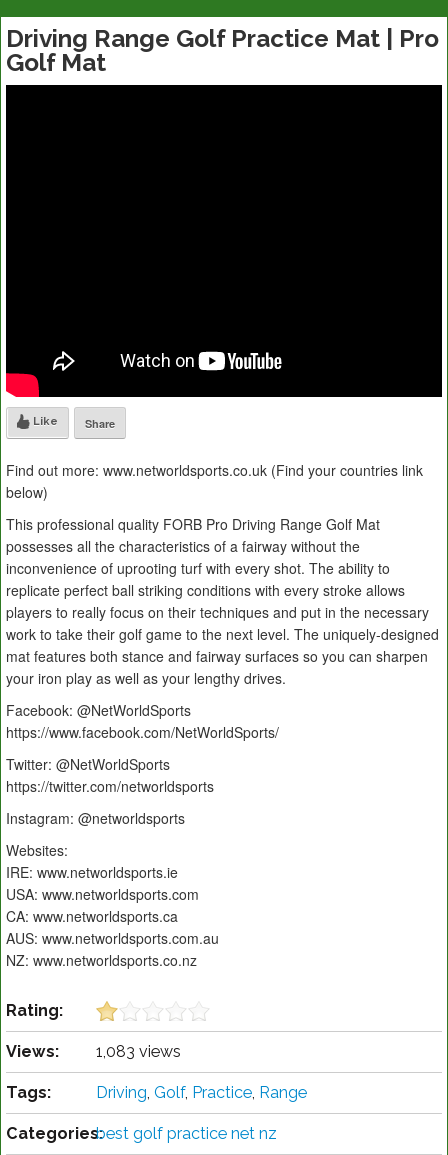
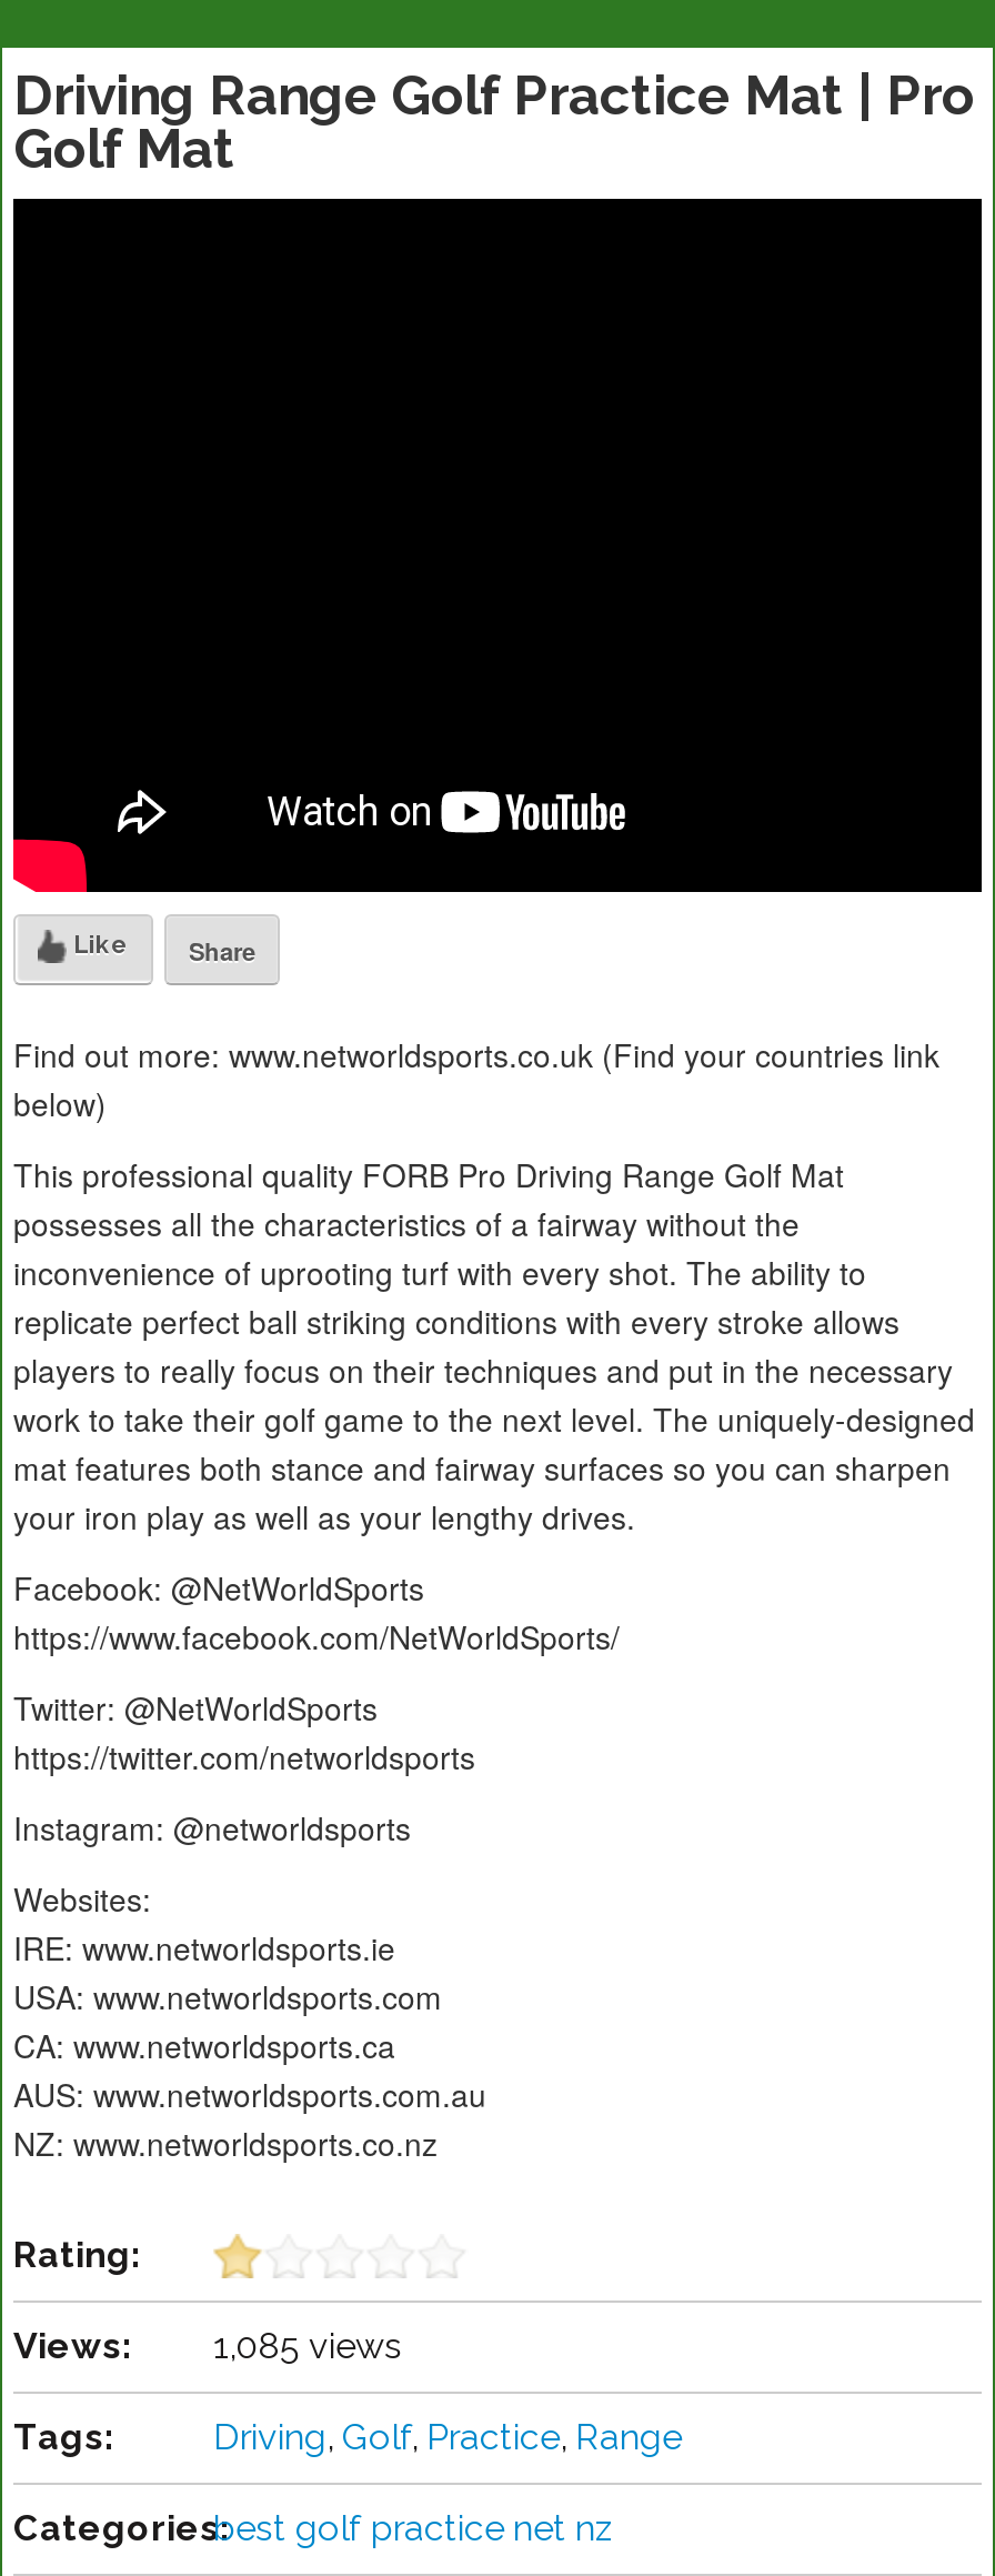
[6,1042,181,1061] Views: 1,083 views -> [13,2326,402,2368] Views: 1,085 views

